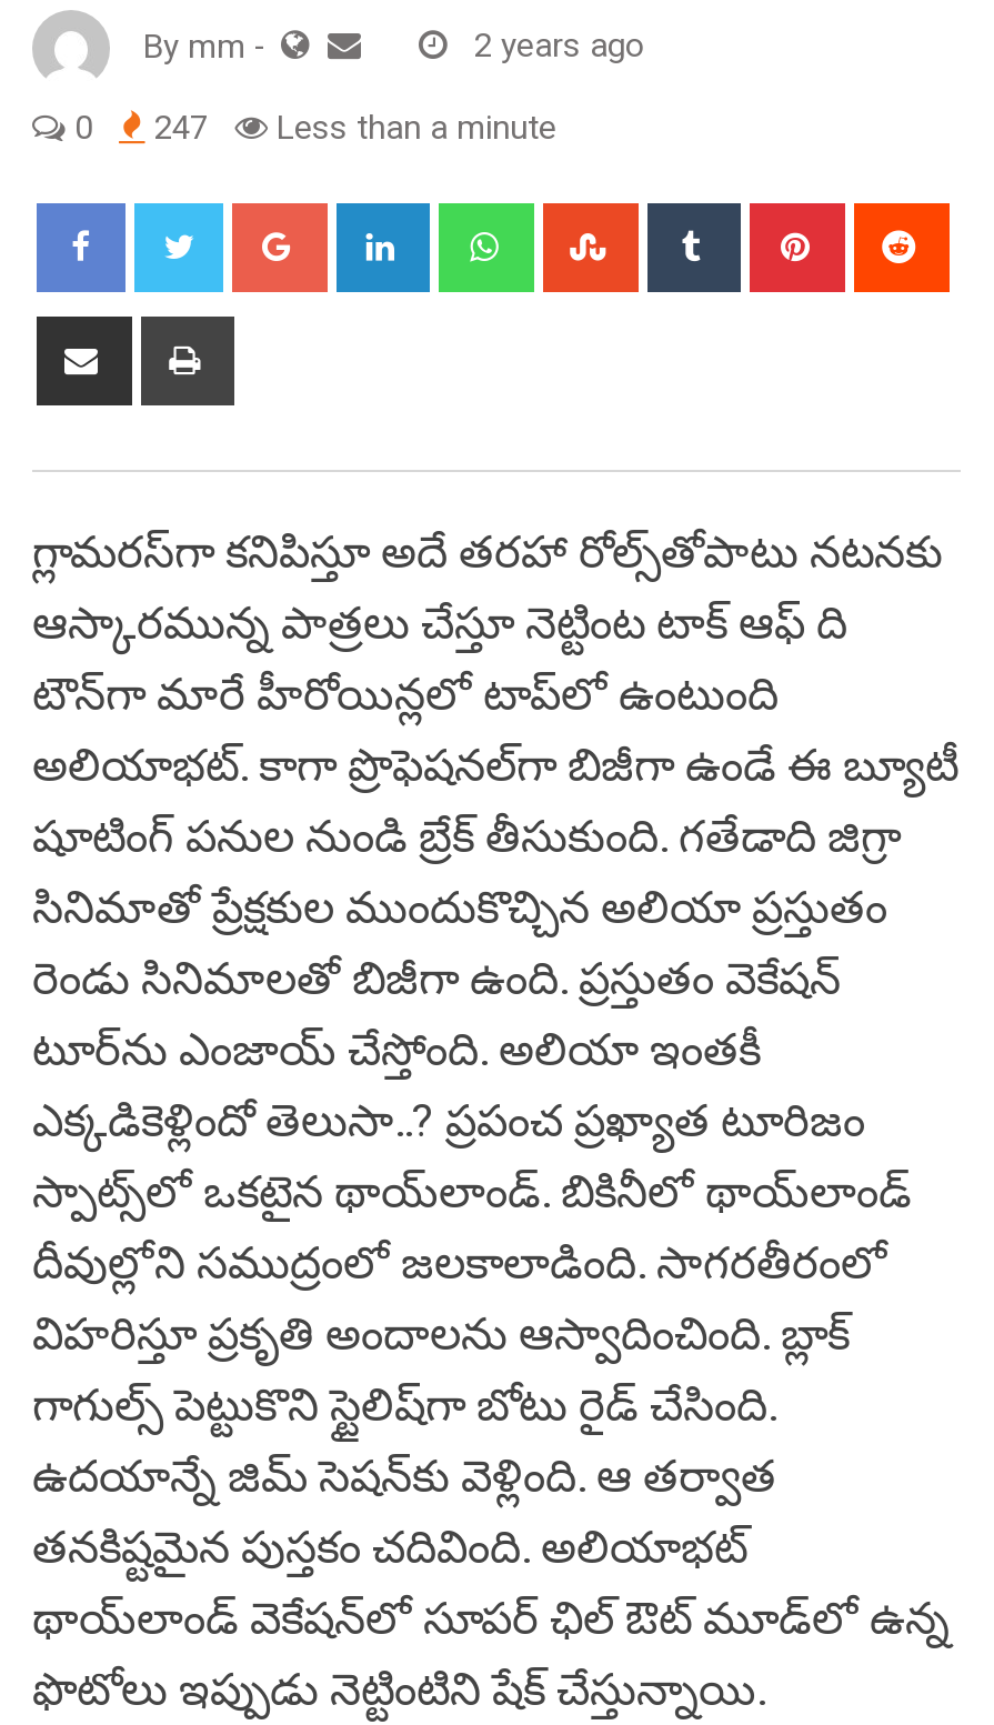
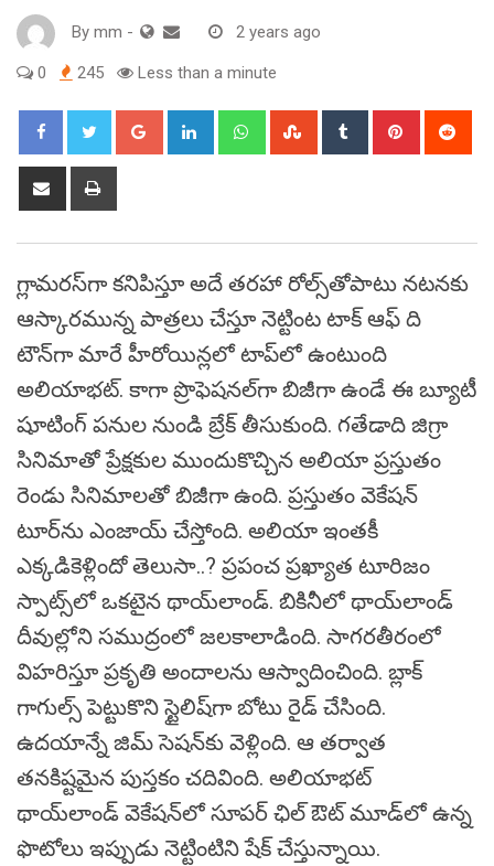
[66,108,556,148] 0 247 Less than a minute -> [33,63,277,83] 0 245 Less than a minute

